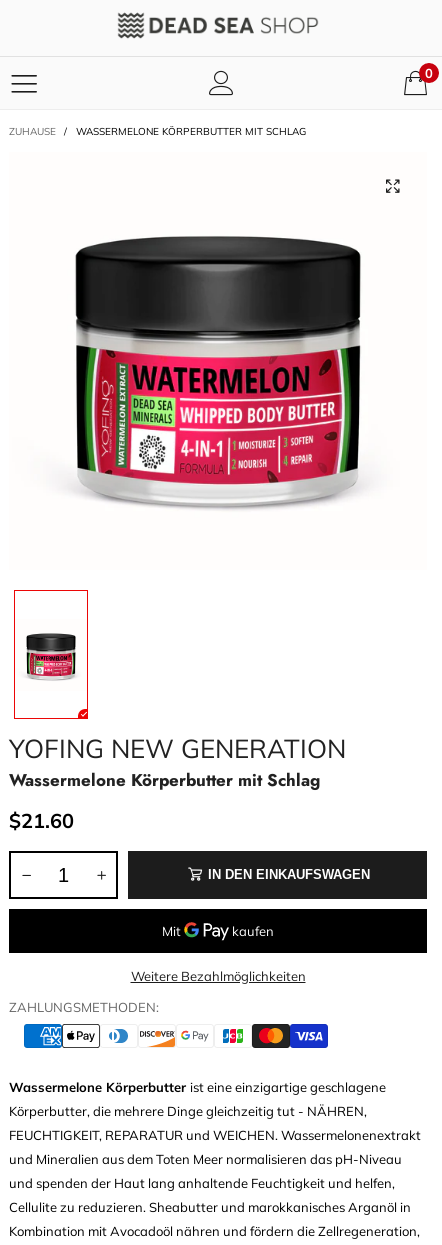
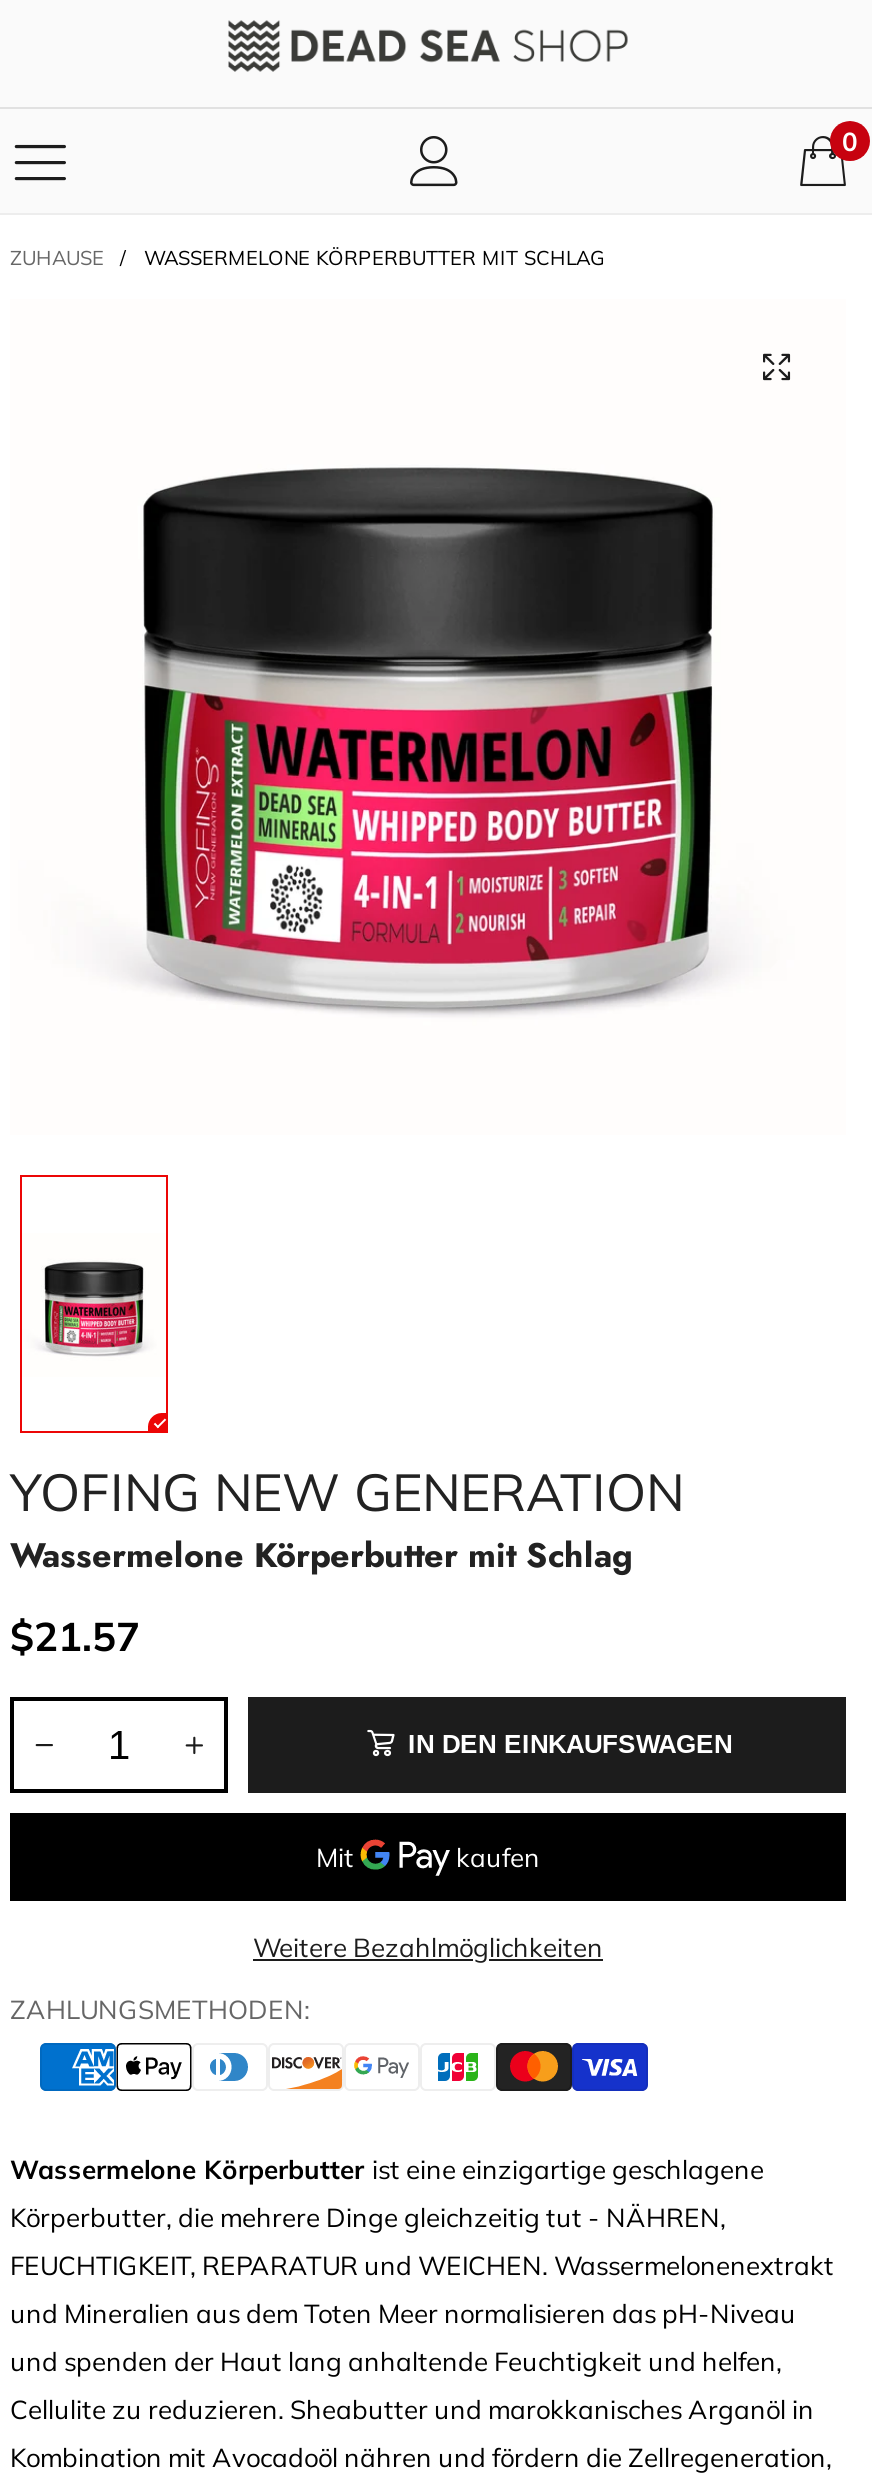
[9,808,74,833] $21.60 -> [10,1612,140,1662] $21.57

